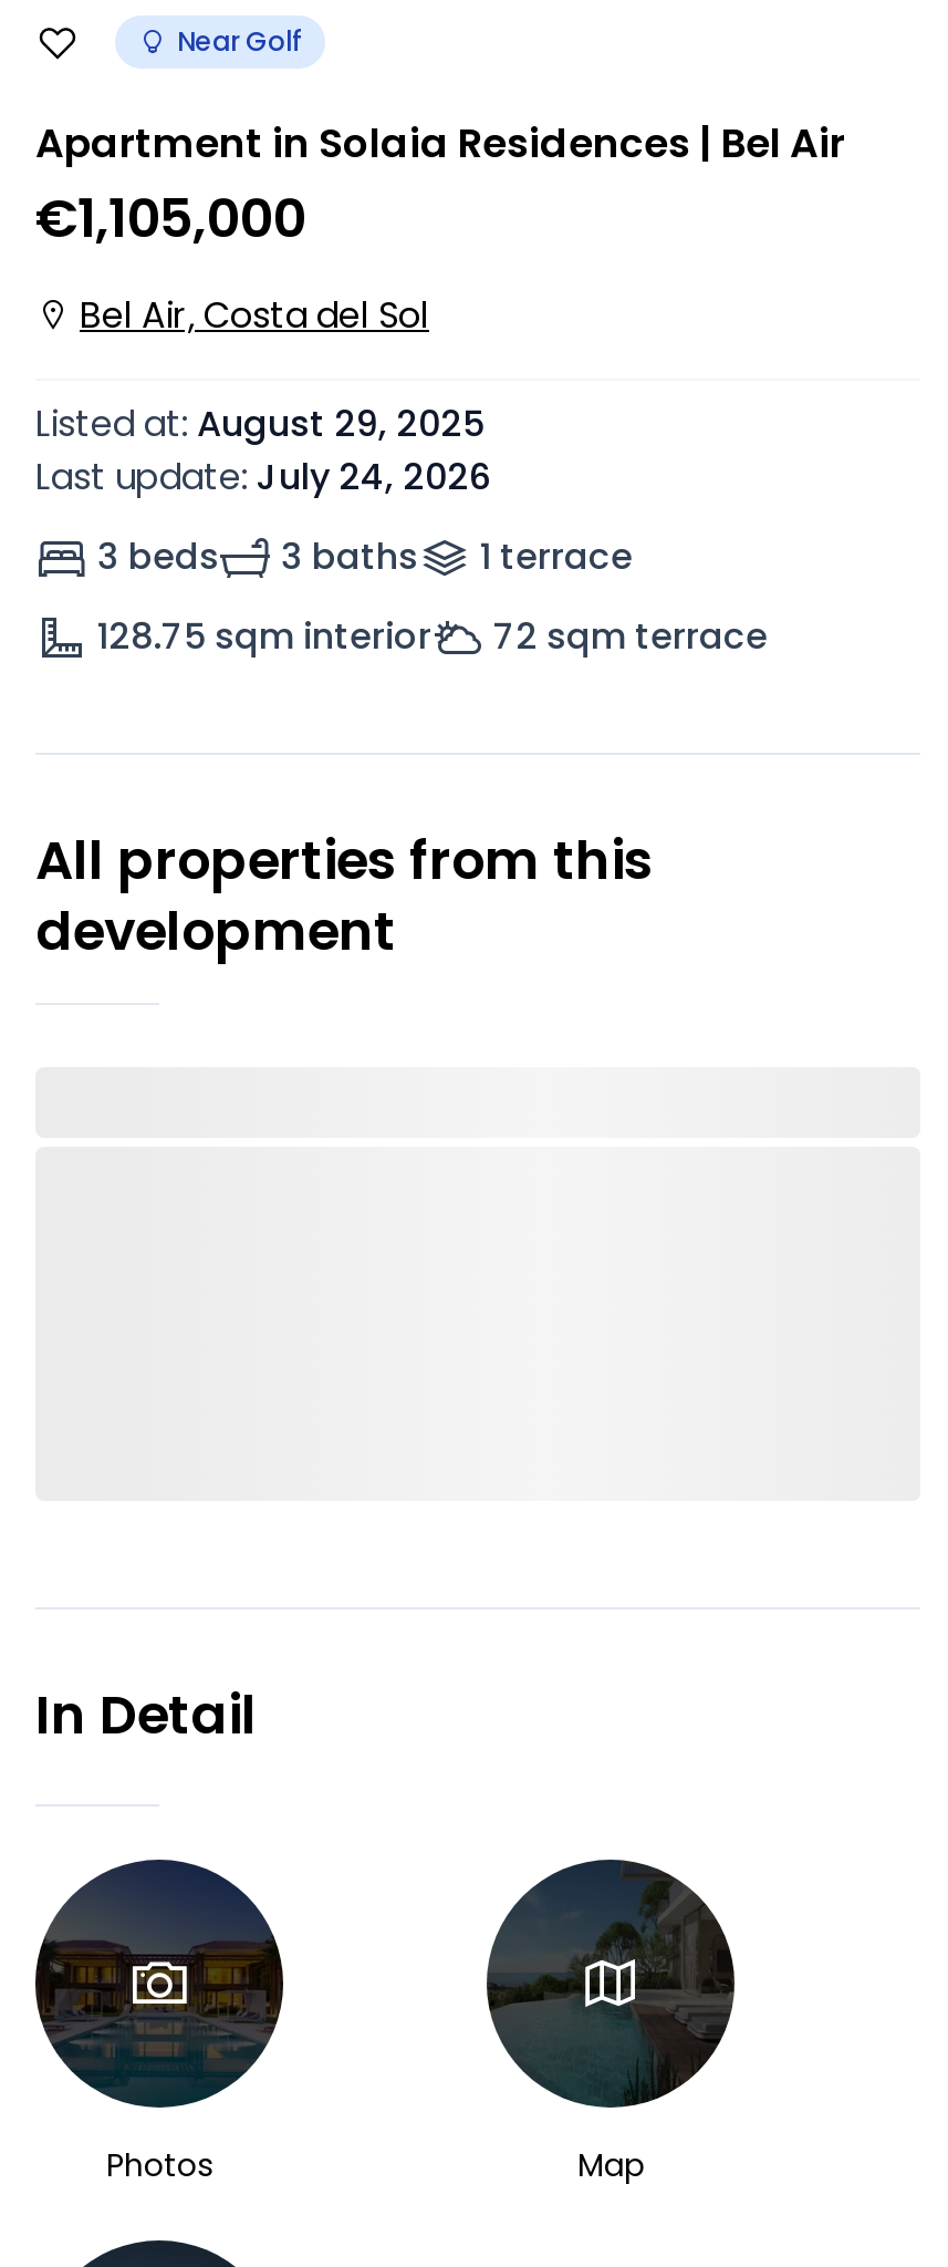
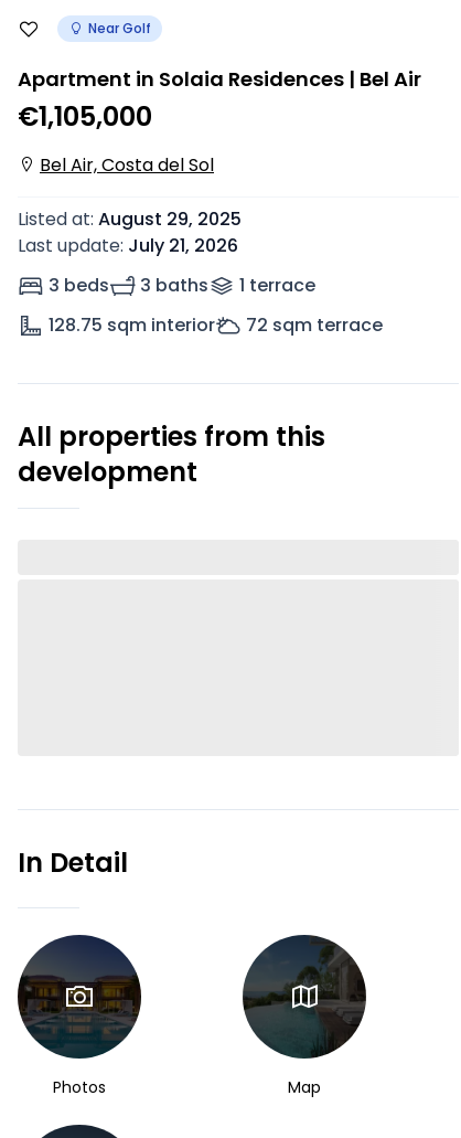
[35,452,491,503] Last update: July 24, 2026 -> [18,233,238,258] Last update: July 21, 2026

